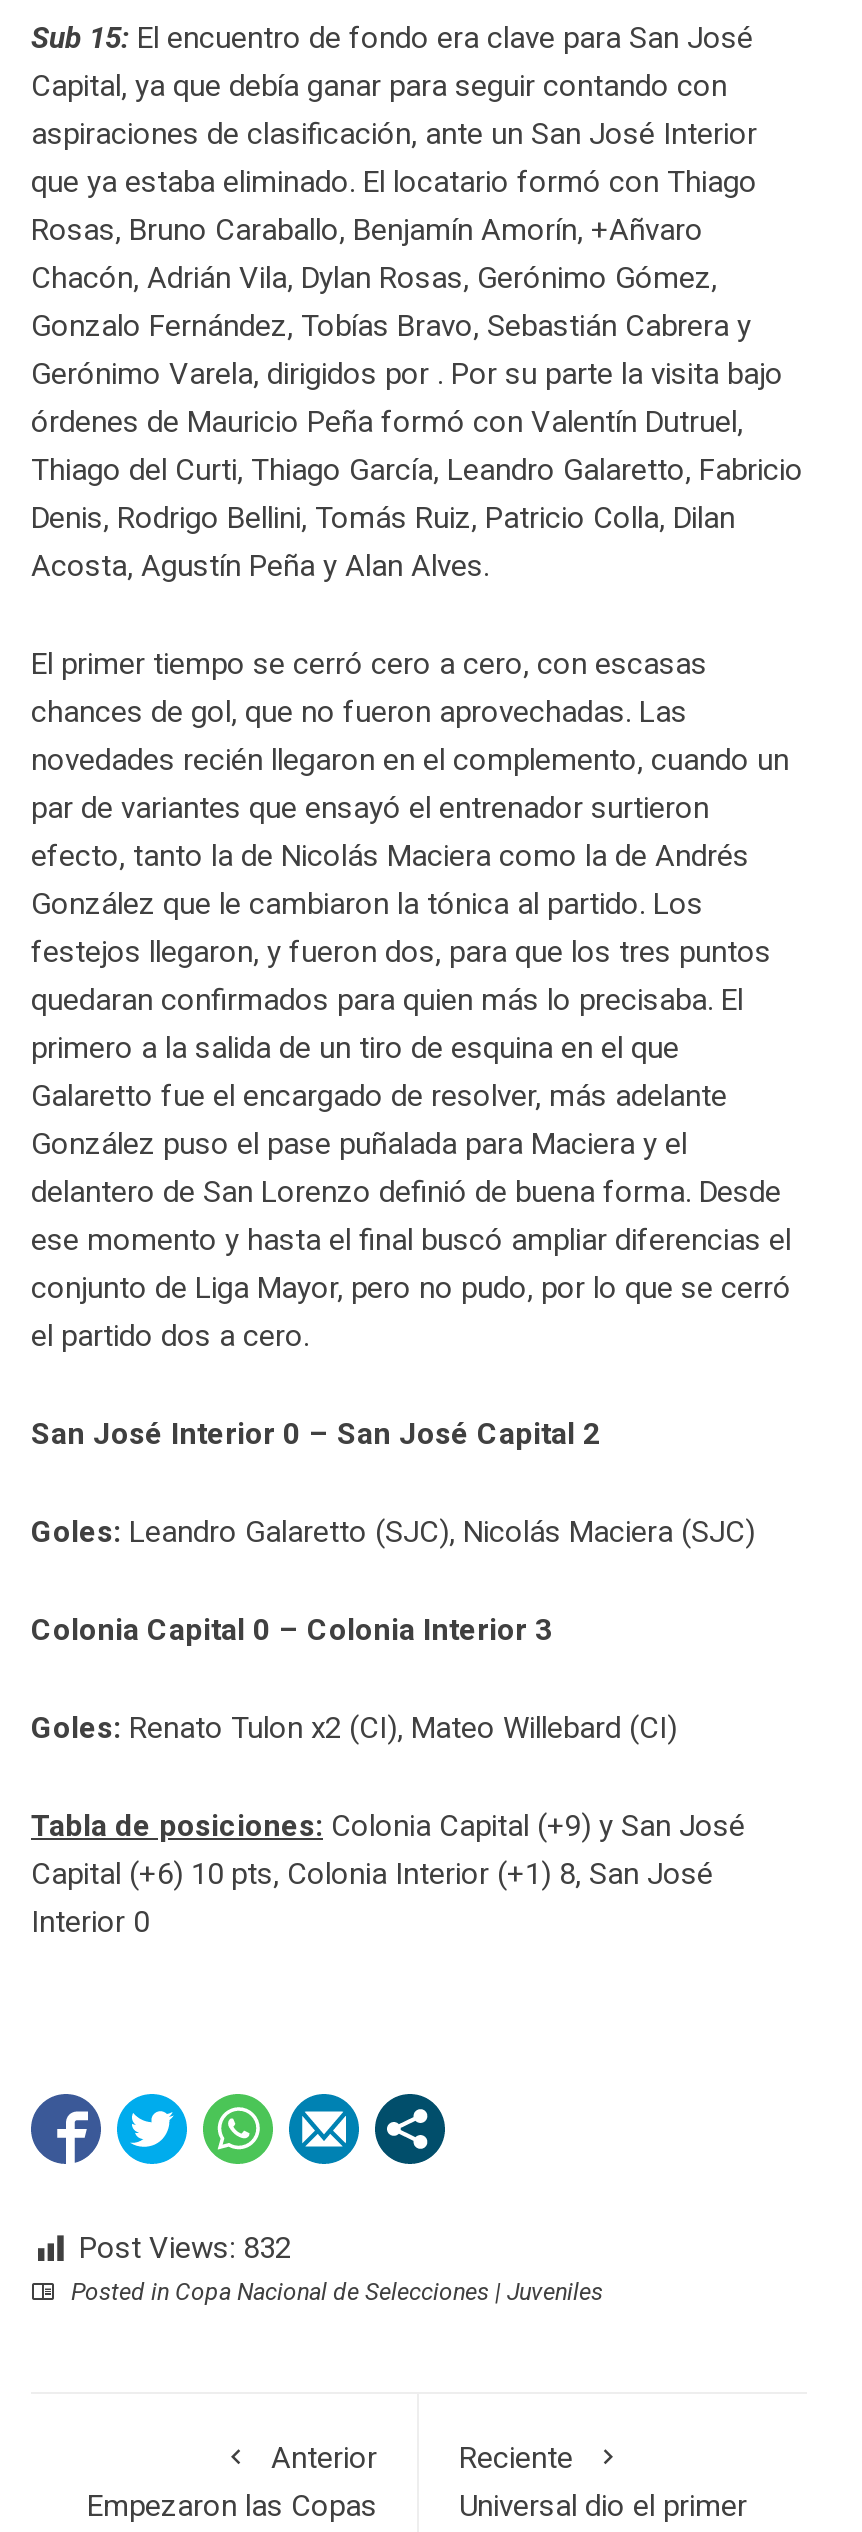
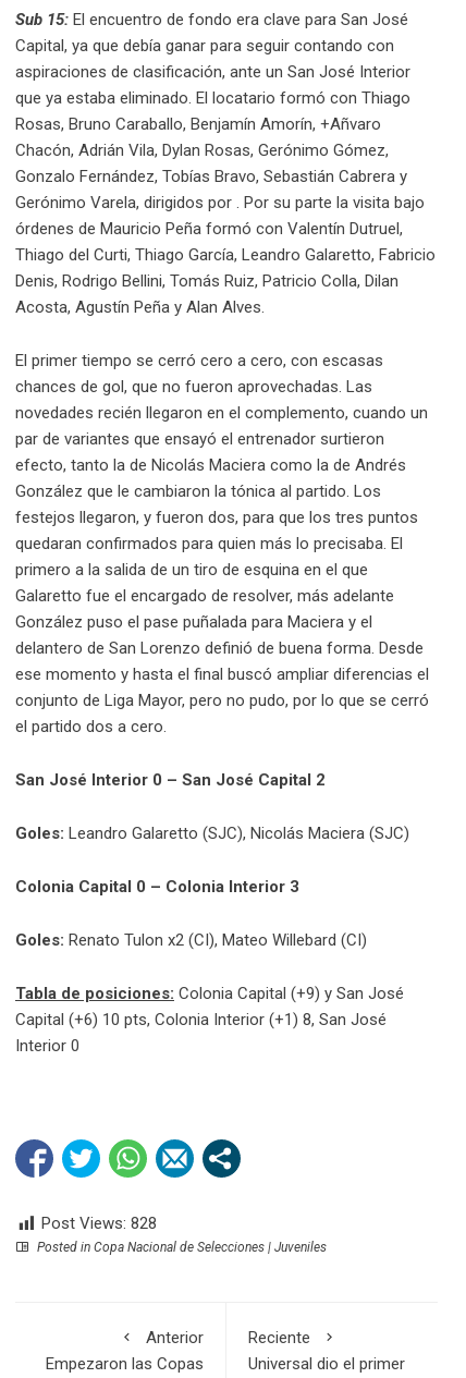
[79,2231,291,2267] Post Views: 832 -> [41,1214,157,1234] Post Views: 828

